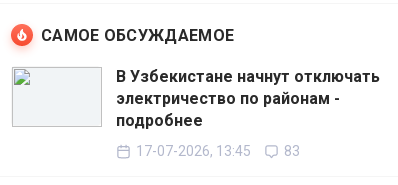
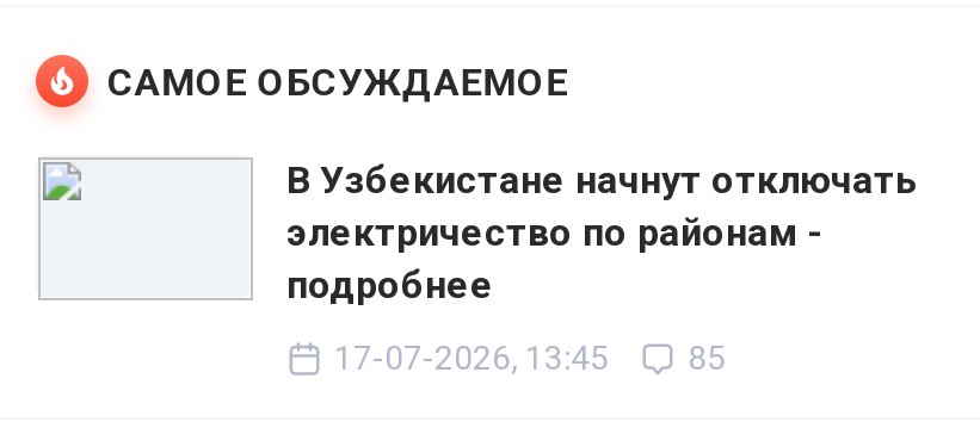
[284,143,300,159] 83 -> [688,340,726,378] 85

